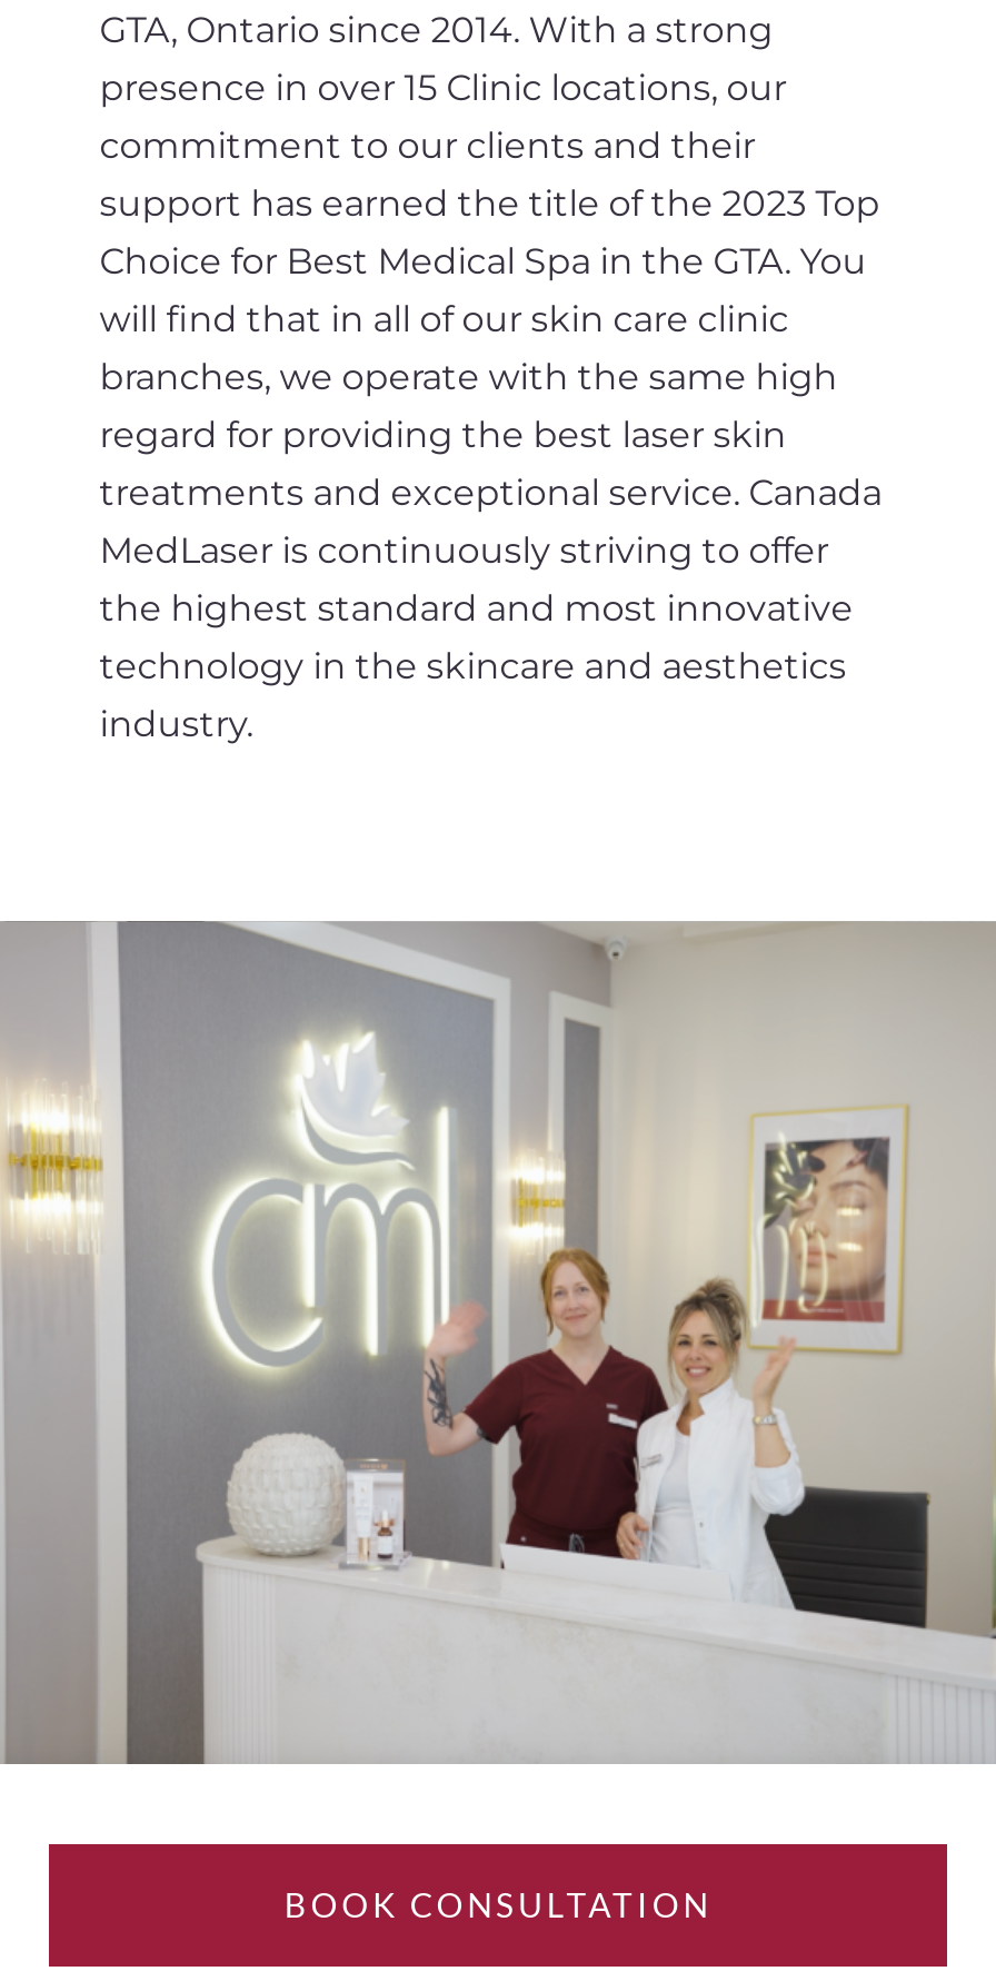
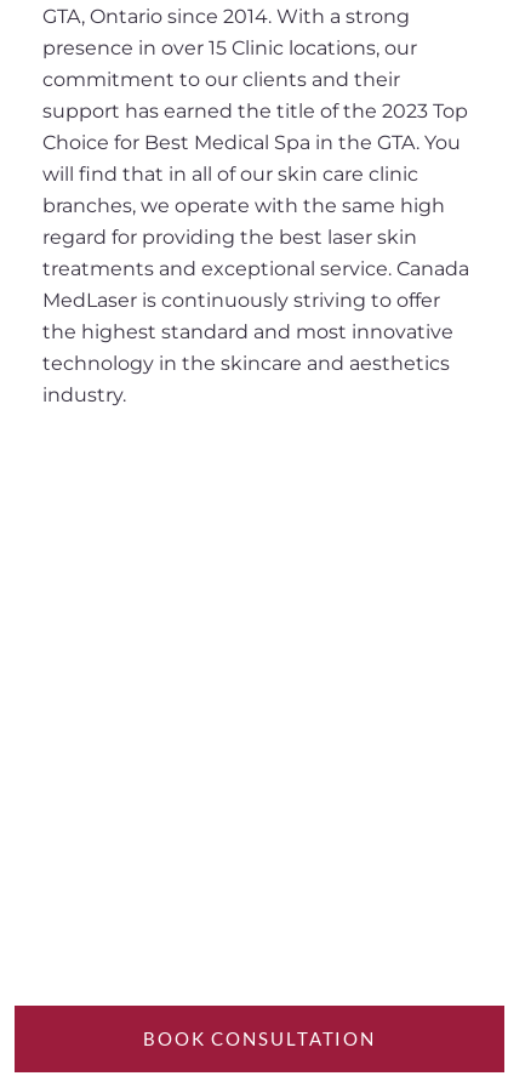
[7,919,989,1766] [image] -> none

